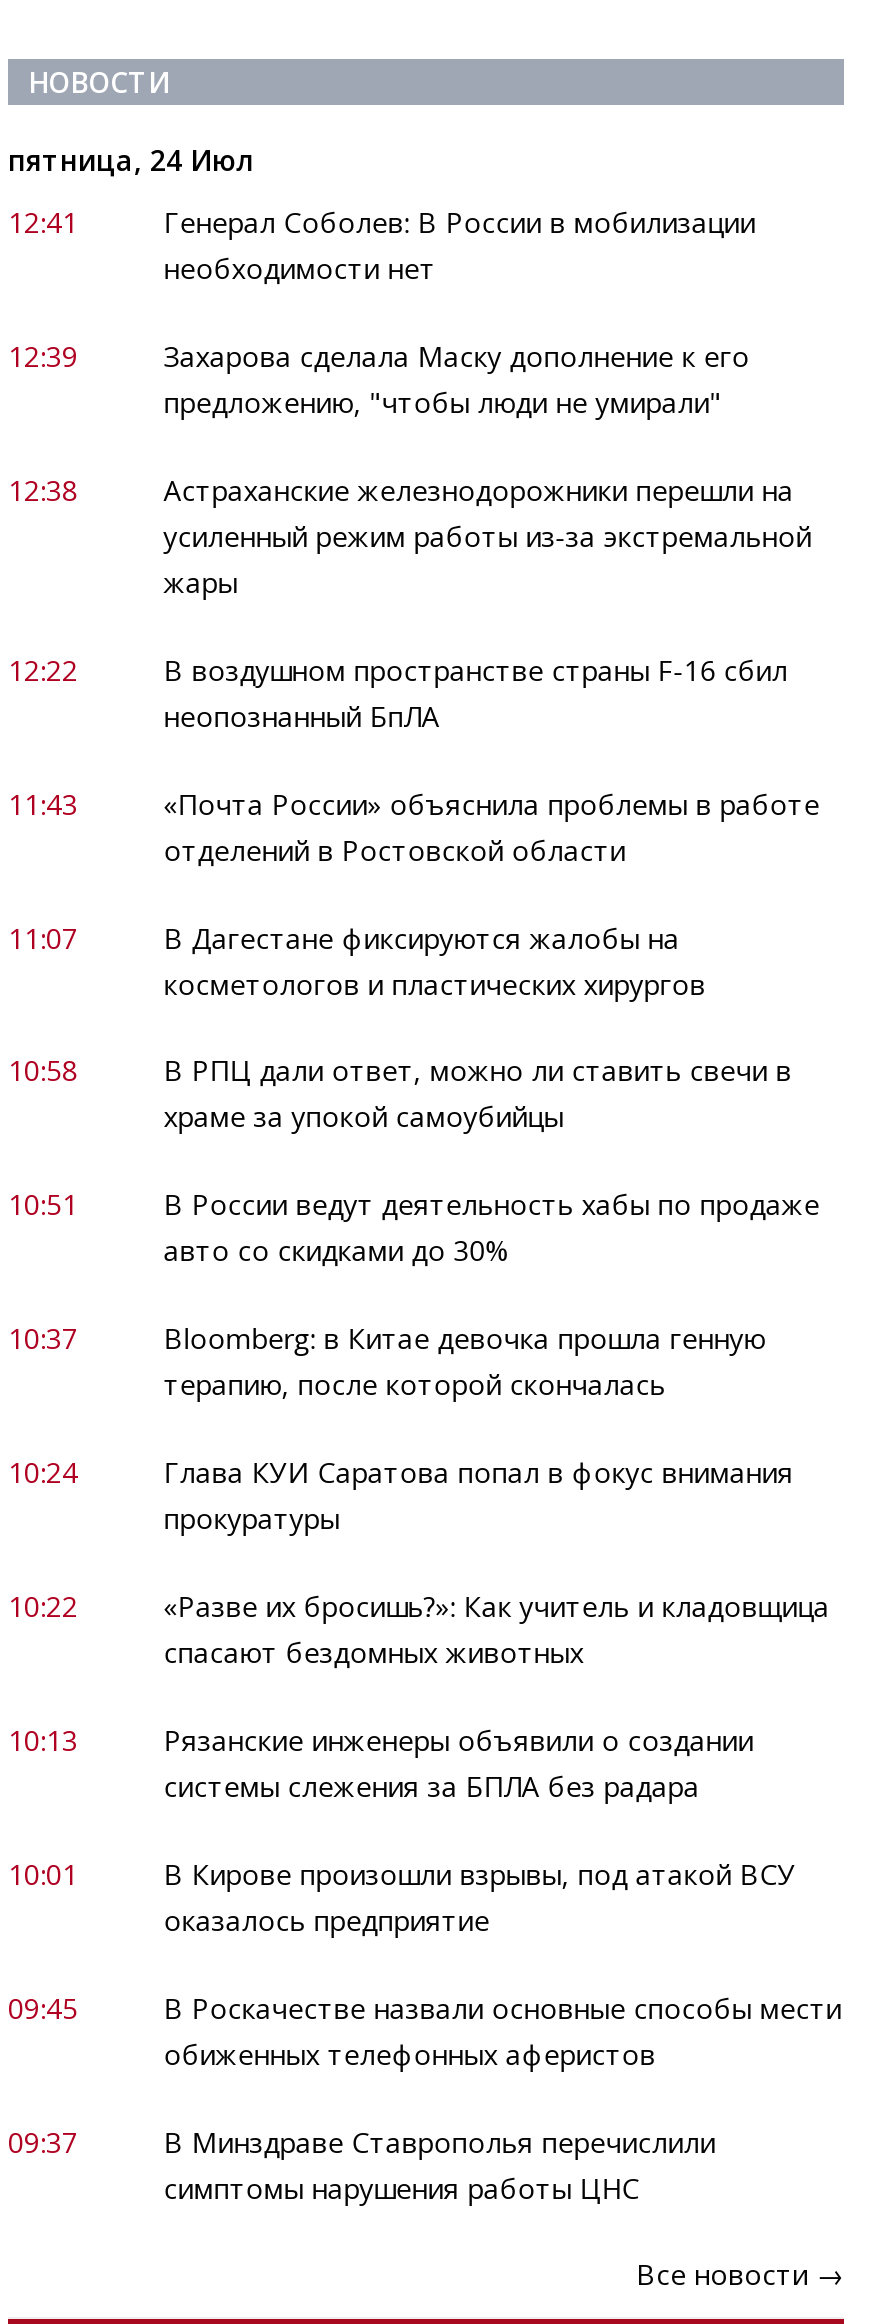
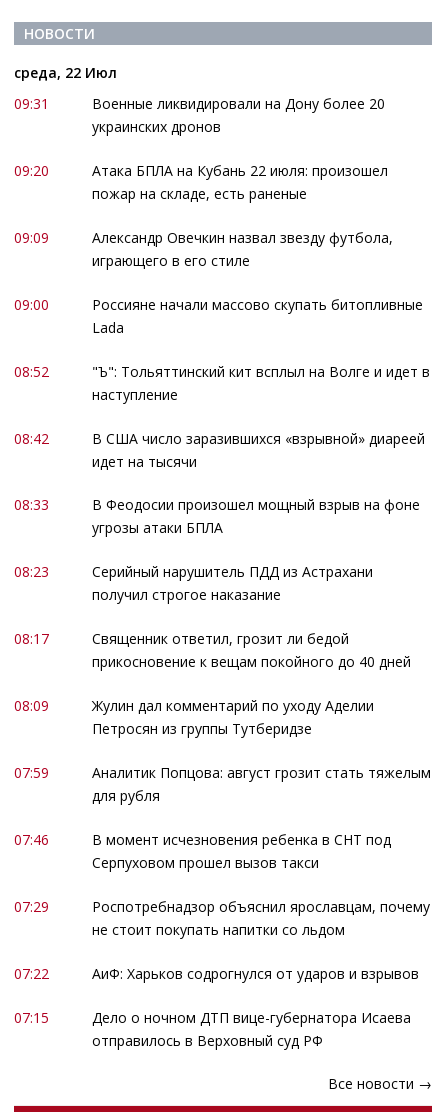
[8,141,254,179] пятница, 24 Июл -> [14,63,117,82] среда, 22 Июл
[8,203,755,287] 12:41 | Генерал Соболев: В России в мобилизации | необходимости нет -> [14,94,385,136] 09:31 | Военные ликвидировали на Дону более 20 | украинских дронов
[8,337,749,421] 12:39 | Захарова сделала Маску дополнение к его | предложению, "чтобы люди не умирали" -> [14,161,388,203] 09:20 | Атака БПЛА на Кубань 22 июля: произошел | пожар на складе, есть раненые
[8,471,811,601] 12:38 | Астраханские железнодорожники перешли на | усиленный режим работы из-за экстремальной | жары -> [14,228,393,270] 09:09 | Александр Овечкин назвал звезду футбола, | играющего в его стиле
[8,650,787,734] 12:22 | В воздушном пространстве страны F-16 сбил | неопознанный БпЛА -> [14,295,423,337] 09:00 | Россияне начали массово скупать битопливные | Lada
[8,784,819,868] 11:43 | «Почта России» объяснила проблемы в работе | отделений в Ростовской области -> [14,362,430,404] 08:52 | "Ъ": Тольяттинский кит всплыл на Волге и идет в | наступление
[8,918,705,1002] 11:07 | В Дагестане фиксируются жалобы на | косметологов и пластических хирургов -> [14,428,425,470] 08:42 | В США число заразившихся «взрывной» диареей | идет на тысячи
[8,1052,791,1136] 10:58 | В РПЦ дали ответ, можно ли ставить свечи в | храме за упокой самоубийцы -> [14,495,420,537] 08:33 | В Феодосии произошел мощный взрыв на фоне | угрозы атаки БПЛА
[8,1186,819,1270] 10:51 | В России ведут деятельность хабы по продаже | авто со скидками до 30% -> [14,562,373,604] 08:23 | Серийный нарушитель ПДД из Астрахани | получил строгое наказание
[8,1319,765,1403] 10:37 | Bloomberg: в Китае девочка прошла генную | терапию, после которой скончалась -> [14,629,411,671] 08:17 | Священник ответил, грозит ли бедой | прикосновение к вещам покойного до 40 дней
[8,1453,793,1537] 10:24 | Глава КУИ Саратова попал в фокус внимания | прокуратуры -> [14,696,374,738] 08:09 | Жулин дал комментарий по уходу Аделии | Петросян из группы Тутберидзе
[8,1587,829,1671] 10:22 | «Разве их бросишь?»: Как учитель и кладовщица | спасают бездомных животных -> [14,763,431,805] 07:59 | Аналитик Попцова: август грозит стать тяжелым | для рубля
[8,1721,753,1805] 10:13 | Рязанские инженеры объявили о создании | системы слежения за БПЛА без радара -> [14,830,391,872] 07:46 | В момент исчезновения ребенка в СНТ под | Серпуховом прошел вызов такси
[8,1854,795,1938] 10:01 | В Кирове произошли взрывы, под атакой ВСУ | оказалось предприятие -> [14,897,430,939] 07:29 | Роспотребнадзор объяснил ярославцам, почему | не стоит покупать напитки со льдом
[8,1988,841,2072] 09:45 | В Роскачестве назвали основные способы мести | обиженных телефонных аферистов -> [14,964,419,983] 07:22 | АиФ: Харьков содрогнулся от ударов и взрывов
[8,2122,715,2206] 09:37 | В Минздраве Ставрополья перечислили | симптомы нарушения работы ЦНС -> [14,1007,411,1049] 07:15 | Дело о ночном ДТП вице-губернатора Исаева | отправилось в Верховный суд РФ

